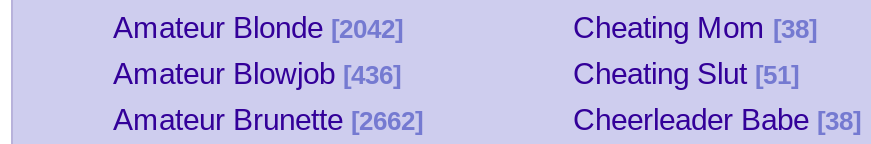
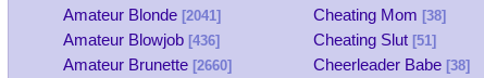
[113,10,403,44] Amateur Blonde [2042] -> [63,5,221,24] Amateur Blonde [2041]
[113,102,423,136] Amateur Brunette [2662] -> [63,55,232,74] Amateur Brunette [2660]

